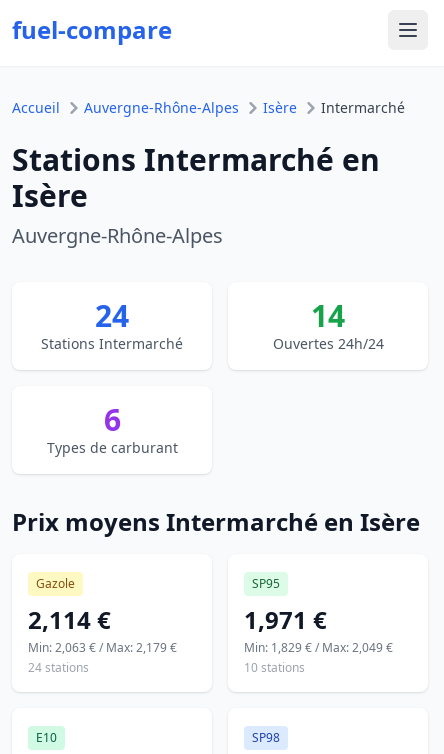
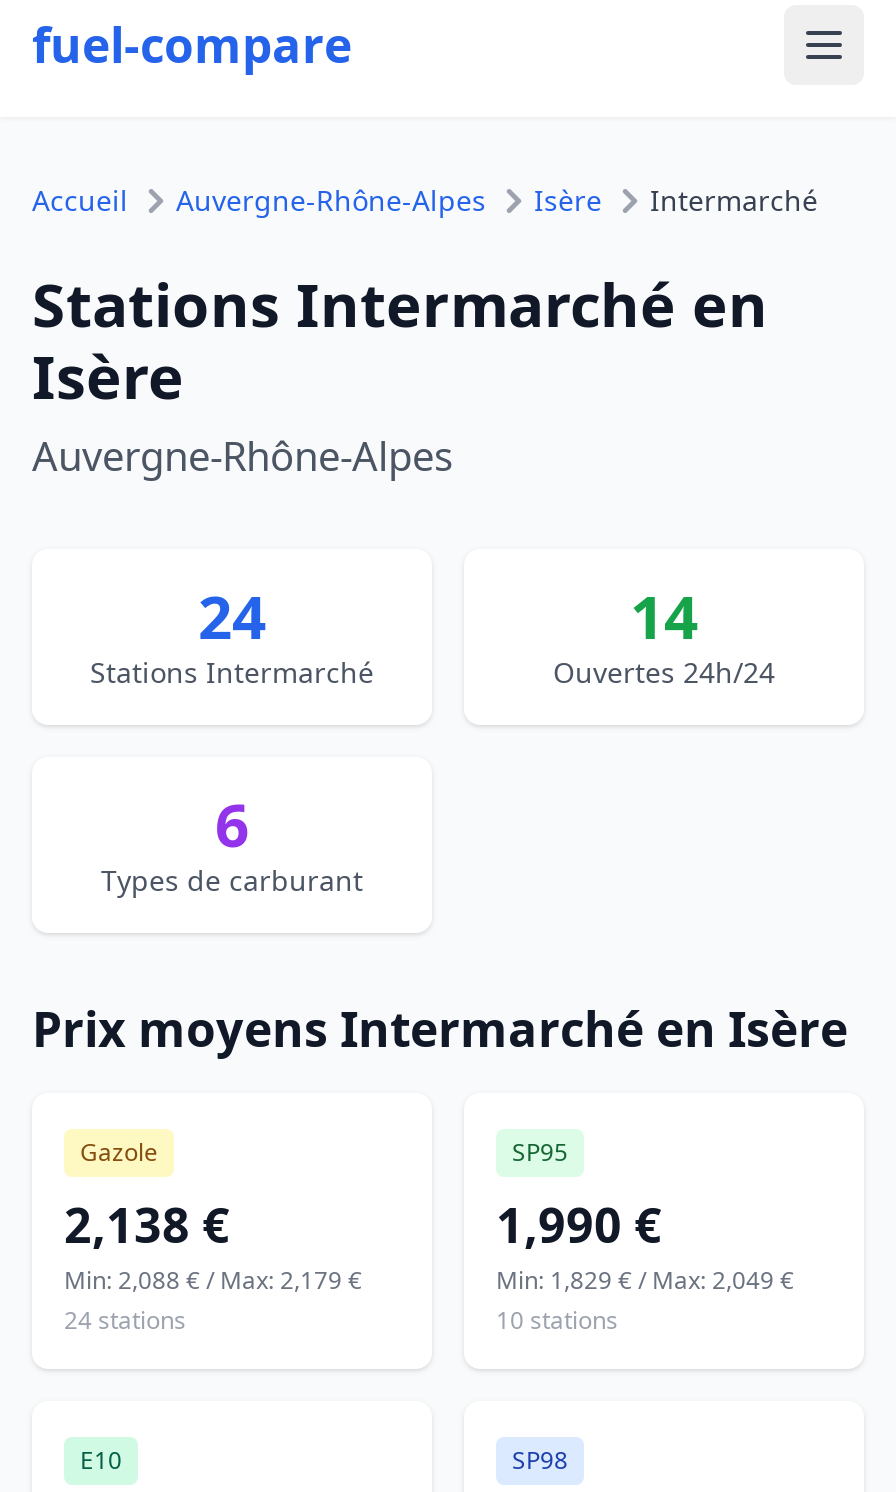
[28,603,111,636] 2,114 € -> [64,1191,230,1257] 2,138 €
[244,603,327,636] 1,971 € -> [496,1191,662,1257] 1,990 €
[28,639,177,656] Min: 2,063 € / Max: 2,179 € -> [64,1263,362,1297] Min: 2,088 € / Max: 2,179 €

